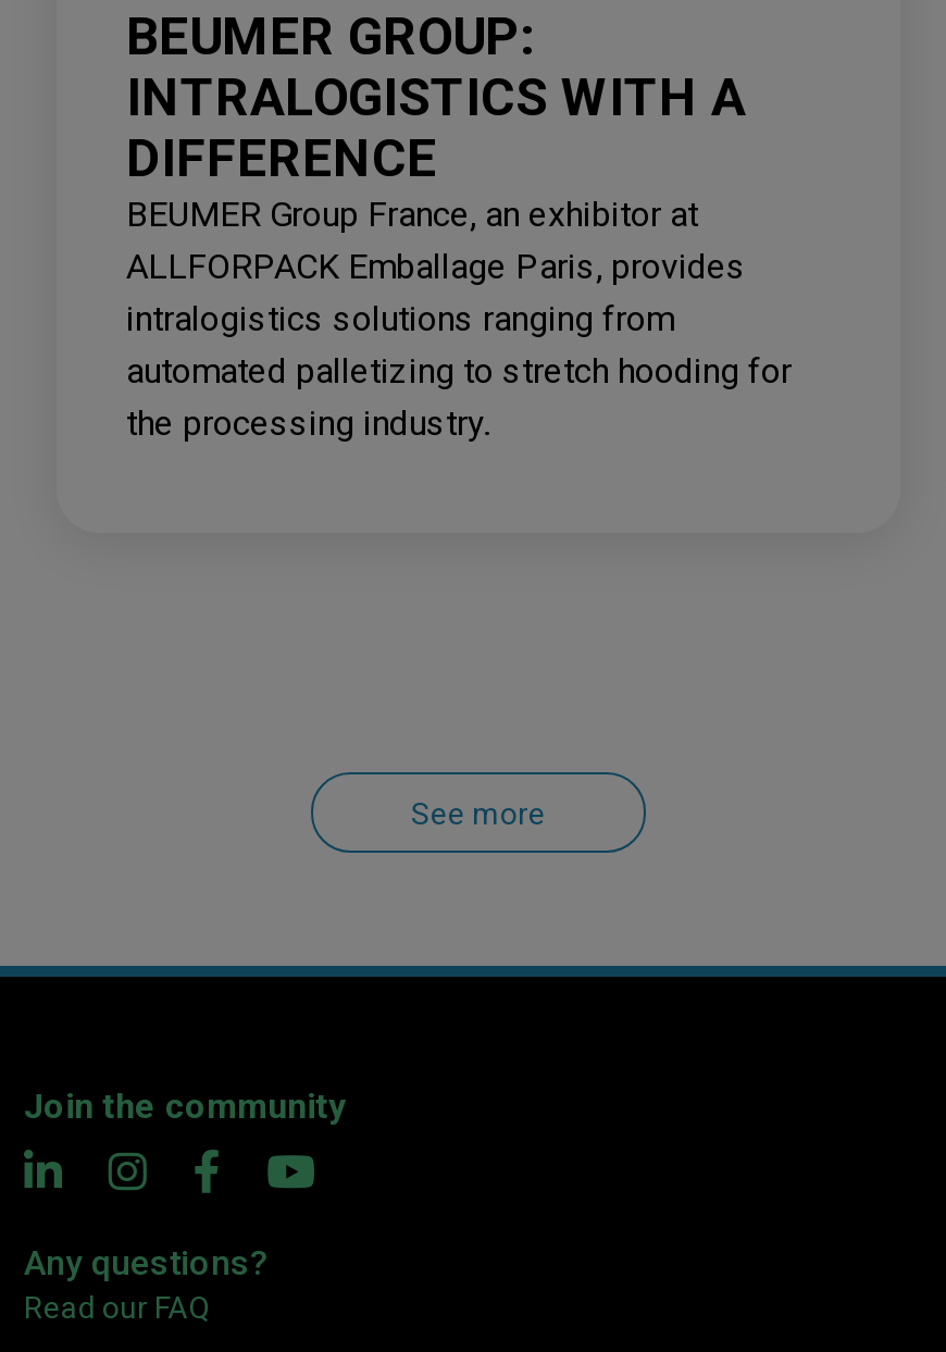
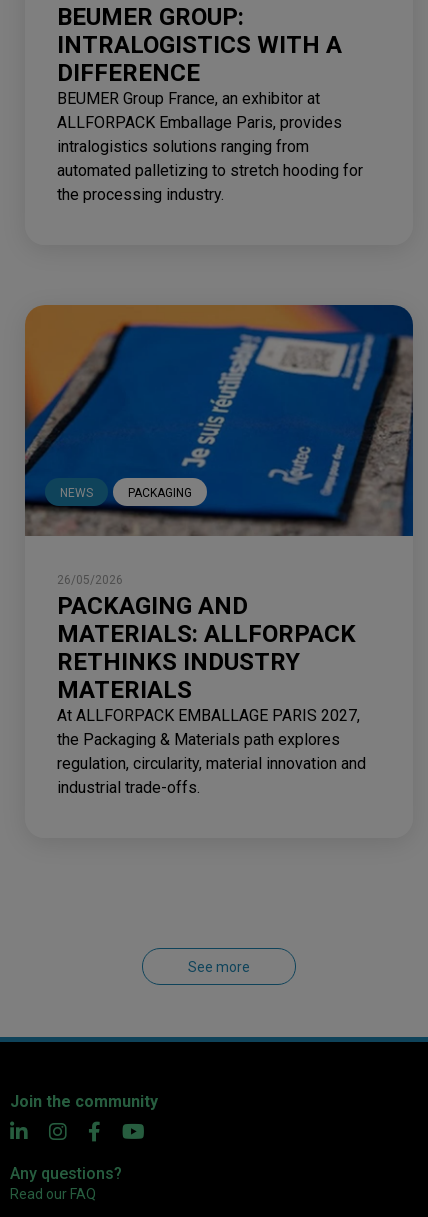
none -> [24,304,414,537] [image] | NEWS | PACKAGING
none -> [57,573,366,797] 26/05/2026 | PACKAGING AND | MATERIALS: ALLFORPACK | RETHINKS INDUSTRY | MATERIALS | At ALLFORPACK EMBALLAGE PARIS 2027, | the Packaging & Materials path explores | regulation, circularity, material innovation and | industrial trade-offs.

